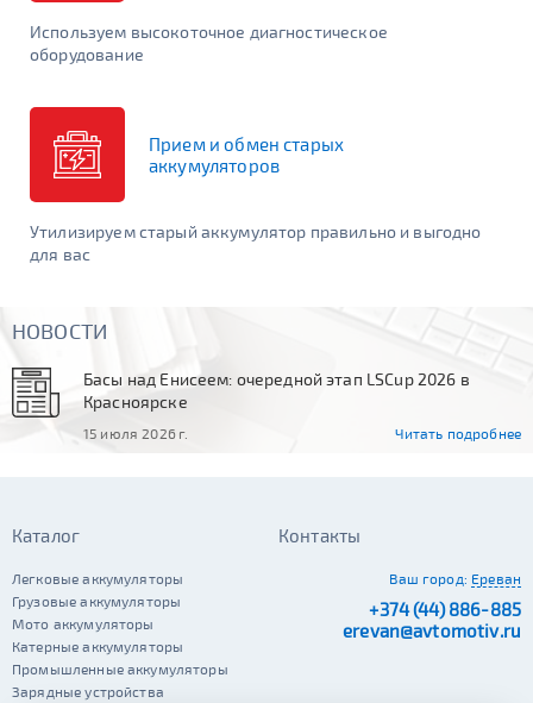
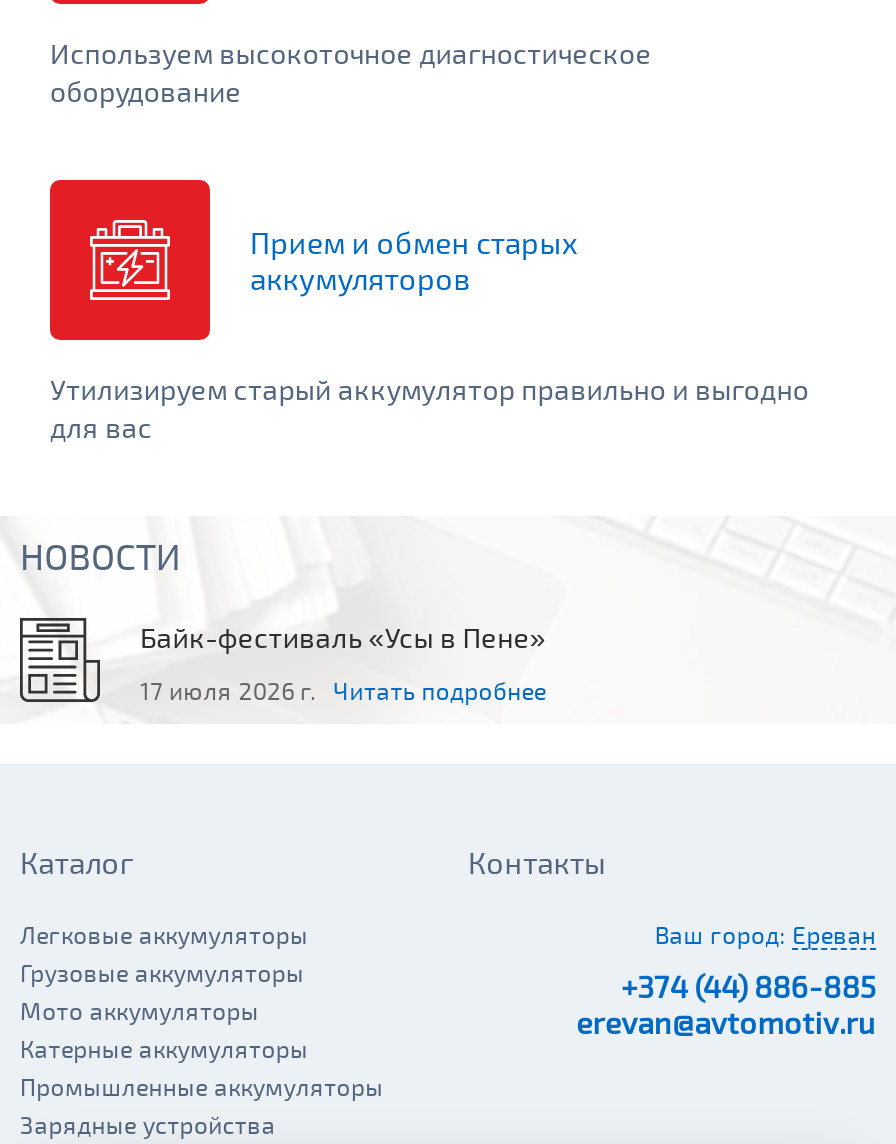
[83,369,470,412] Басы над Енисеем: очередной этап LSCup 2026 в | Красноярске -> [140,620,546,654] Байк-фестиваль «Усы в Пене»
[83,425,521,442] 15 июля 2026 г. | Читать подробнее -> [140,676,546,704] 17 июля 2026 г. Читать подробнее

